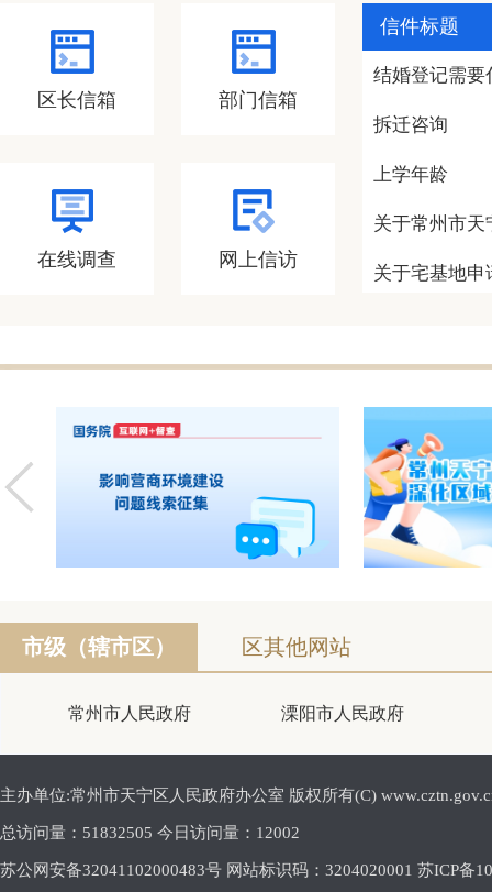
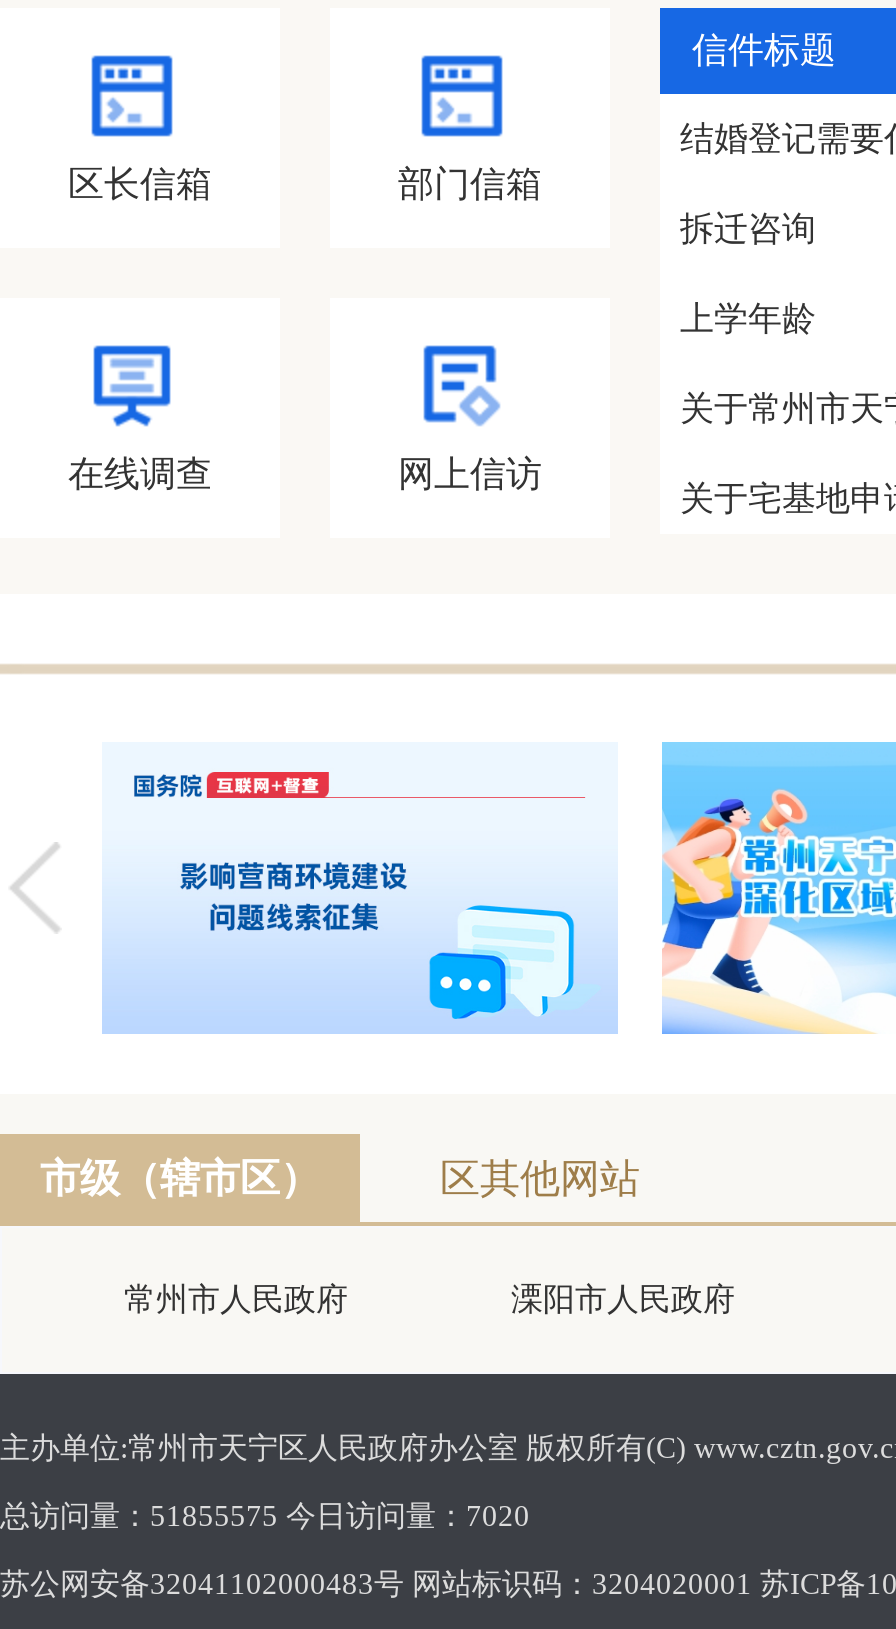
[0,824,300,841] 总访问量：51832505 今日访问量：12002 -> [0,1500,530,1532] 总访问量：51855575 今日访问量：7020

